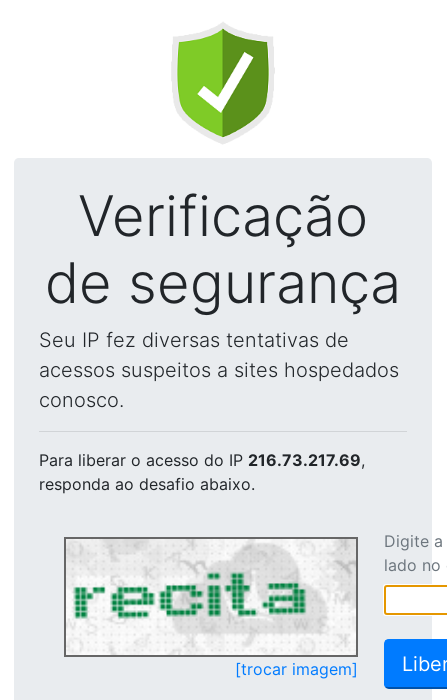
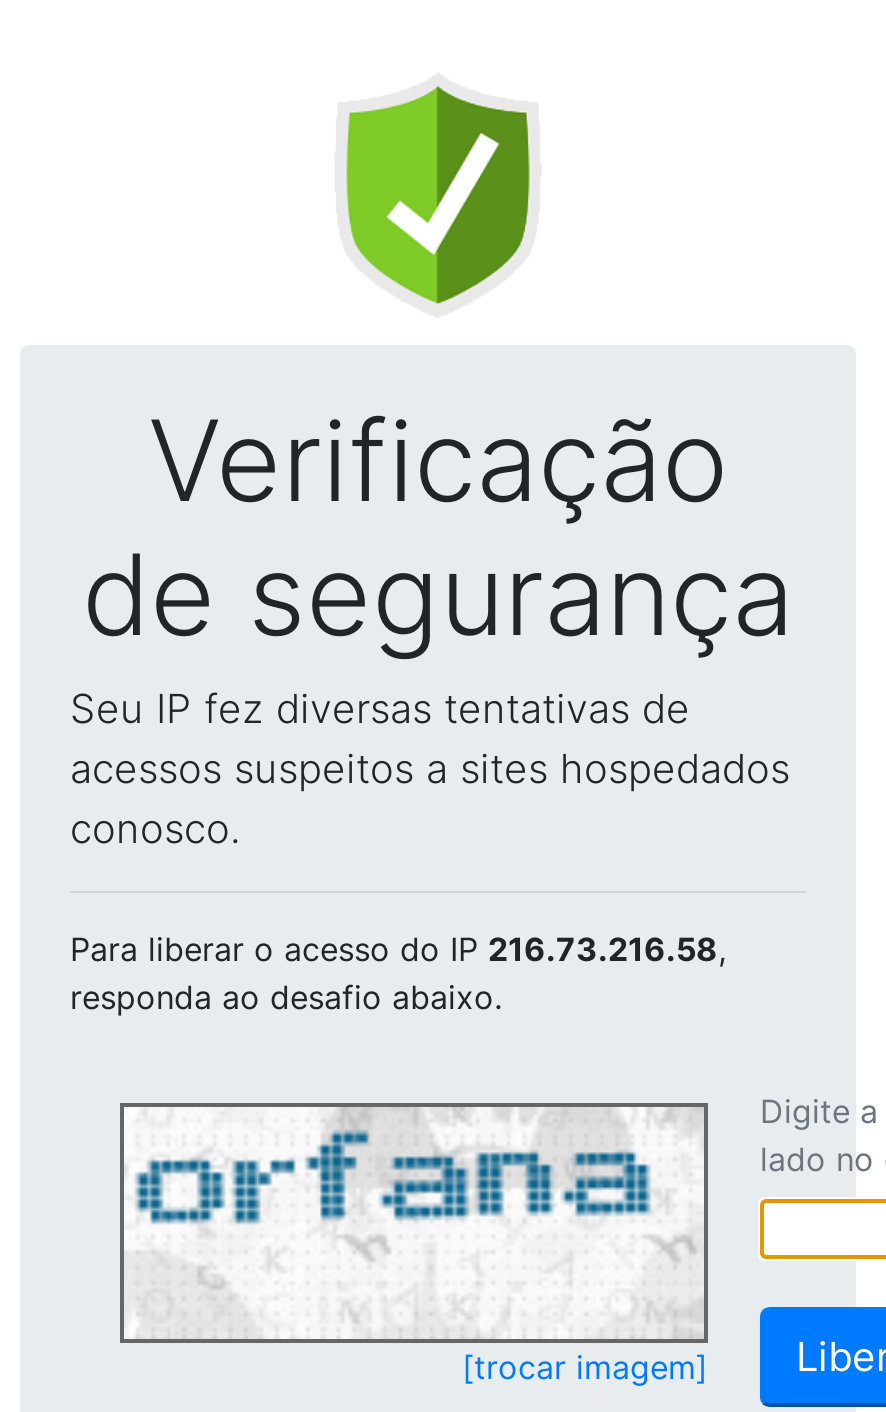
[39,450,365,470] Para liberar o acesso do IP 216.73.217.69, -> [70,929,726,969] Para liberar o acesso do IP 216.73.216.58,
[69,541,354,645] [image] -> [128,1111,702,1335] [image]

